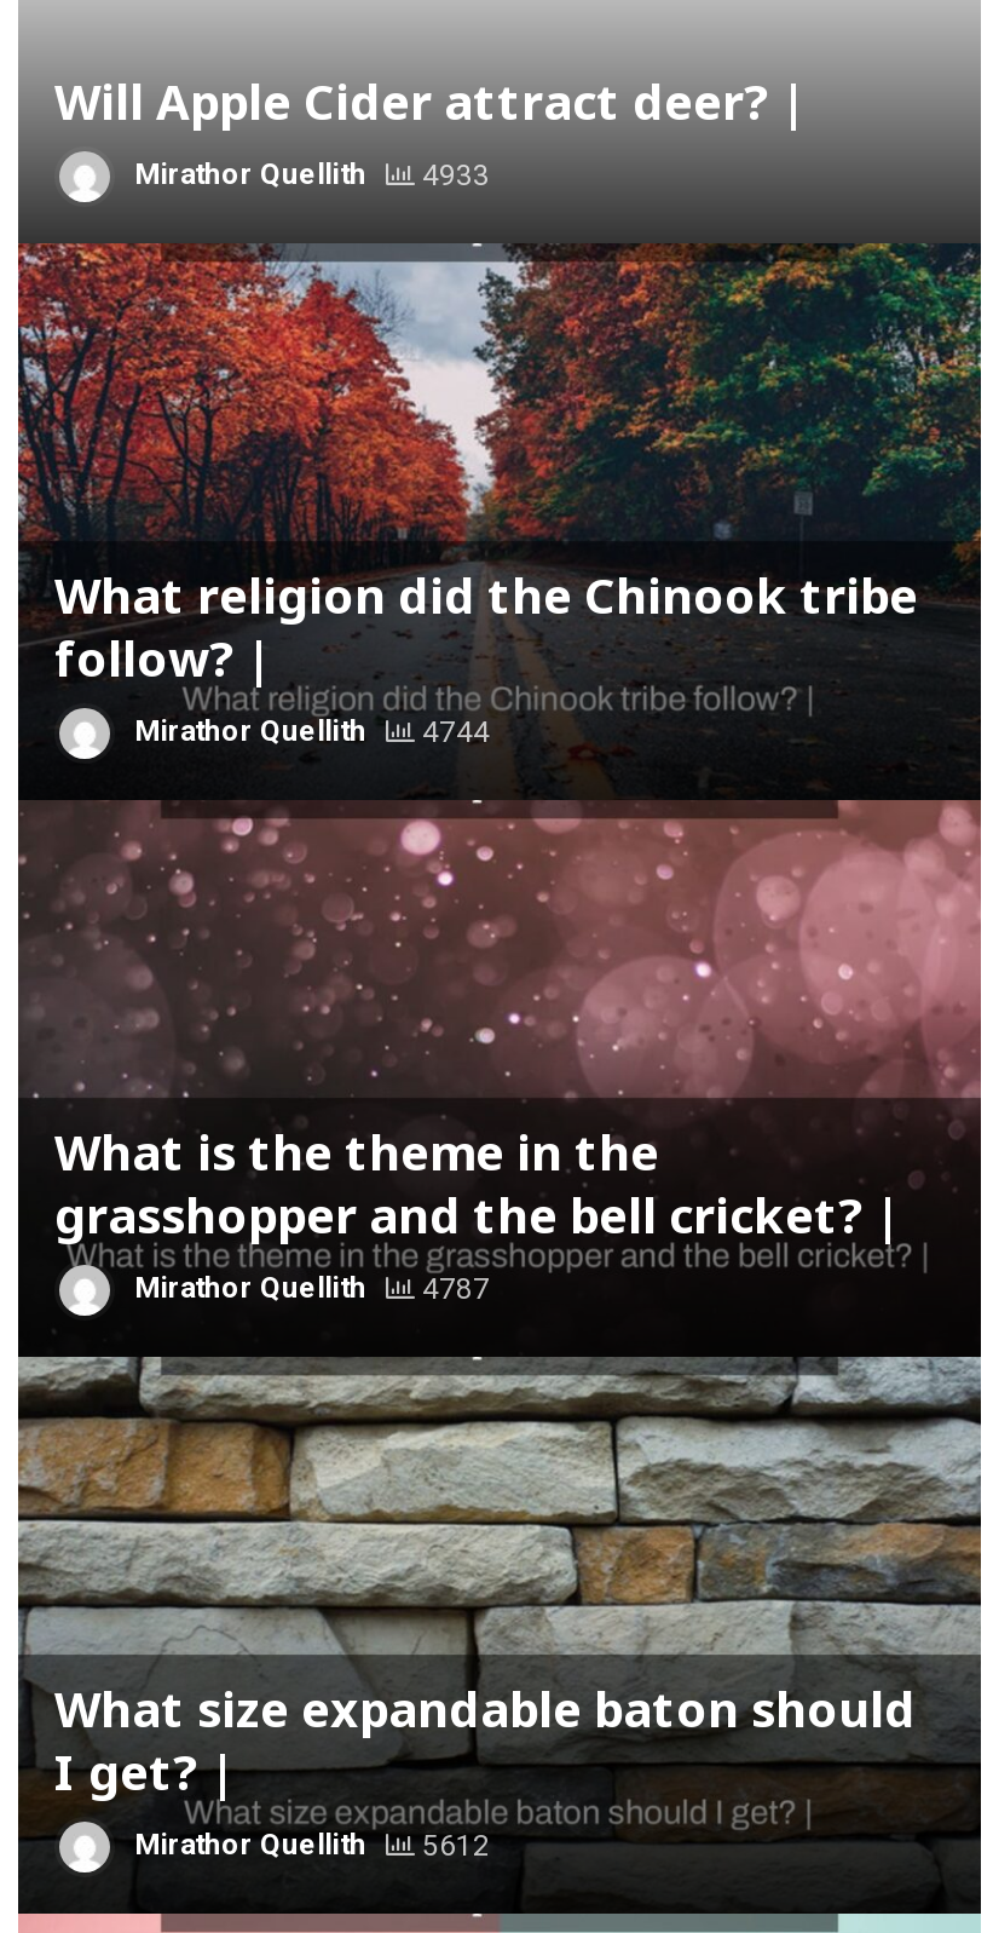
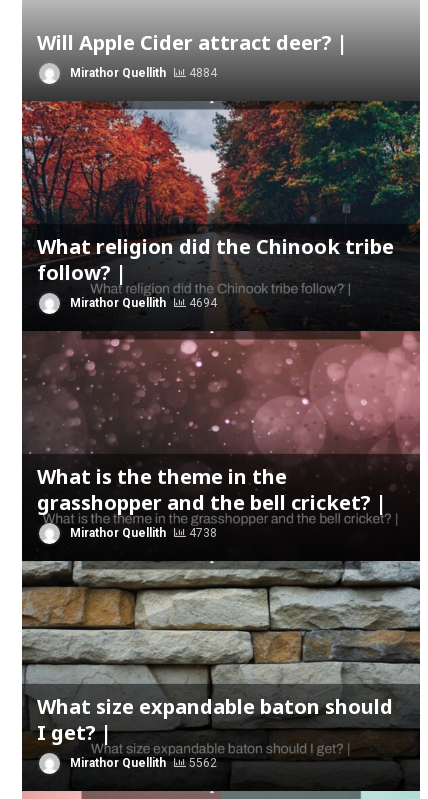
[127,158,490,192] Mirathor Quellith 4933 -> [67,66,217,80] Mirathor Quellith 4884
[127,715,490,749] Mirathor Quellith 4744 -> [67,296,217,310] Mirathor Quellith 4694
[127,1271,490,1305] Mirathor Quellith 4787 -> [67,526,217,540] Mirathor Quellith 4738
[127,1828,490,1862] Mirathor Quellith 5612 -> [67,756,217,770] Mirathor Quellith 5562

